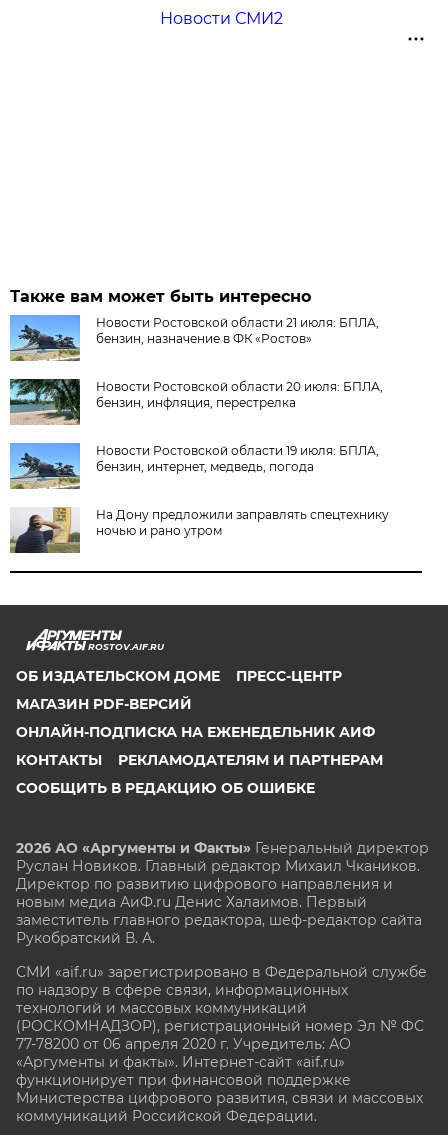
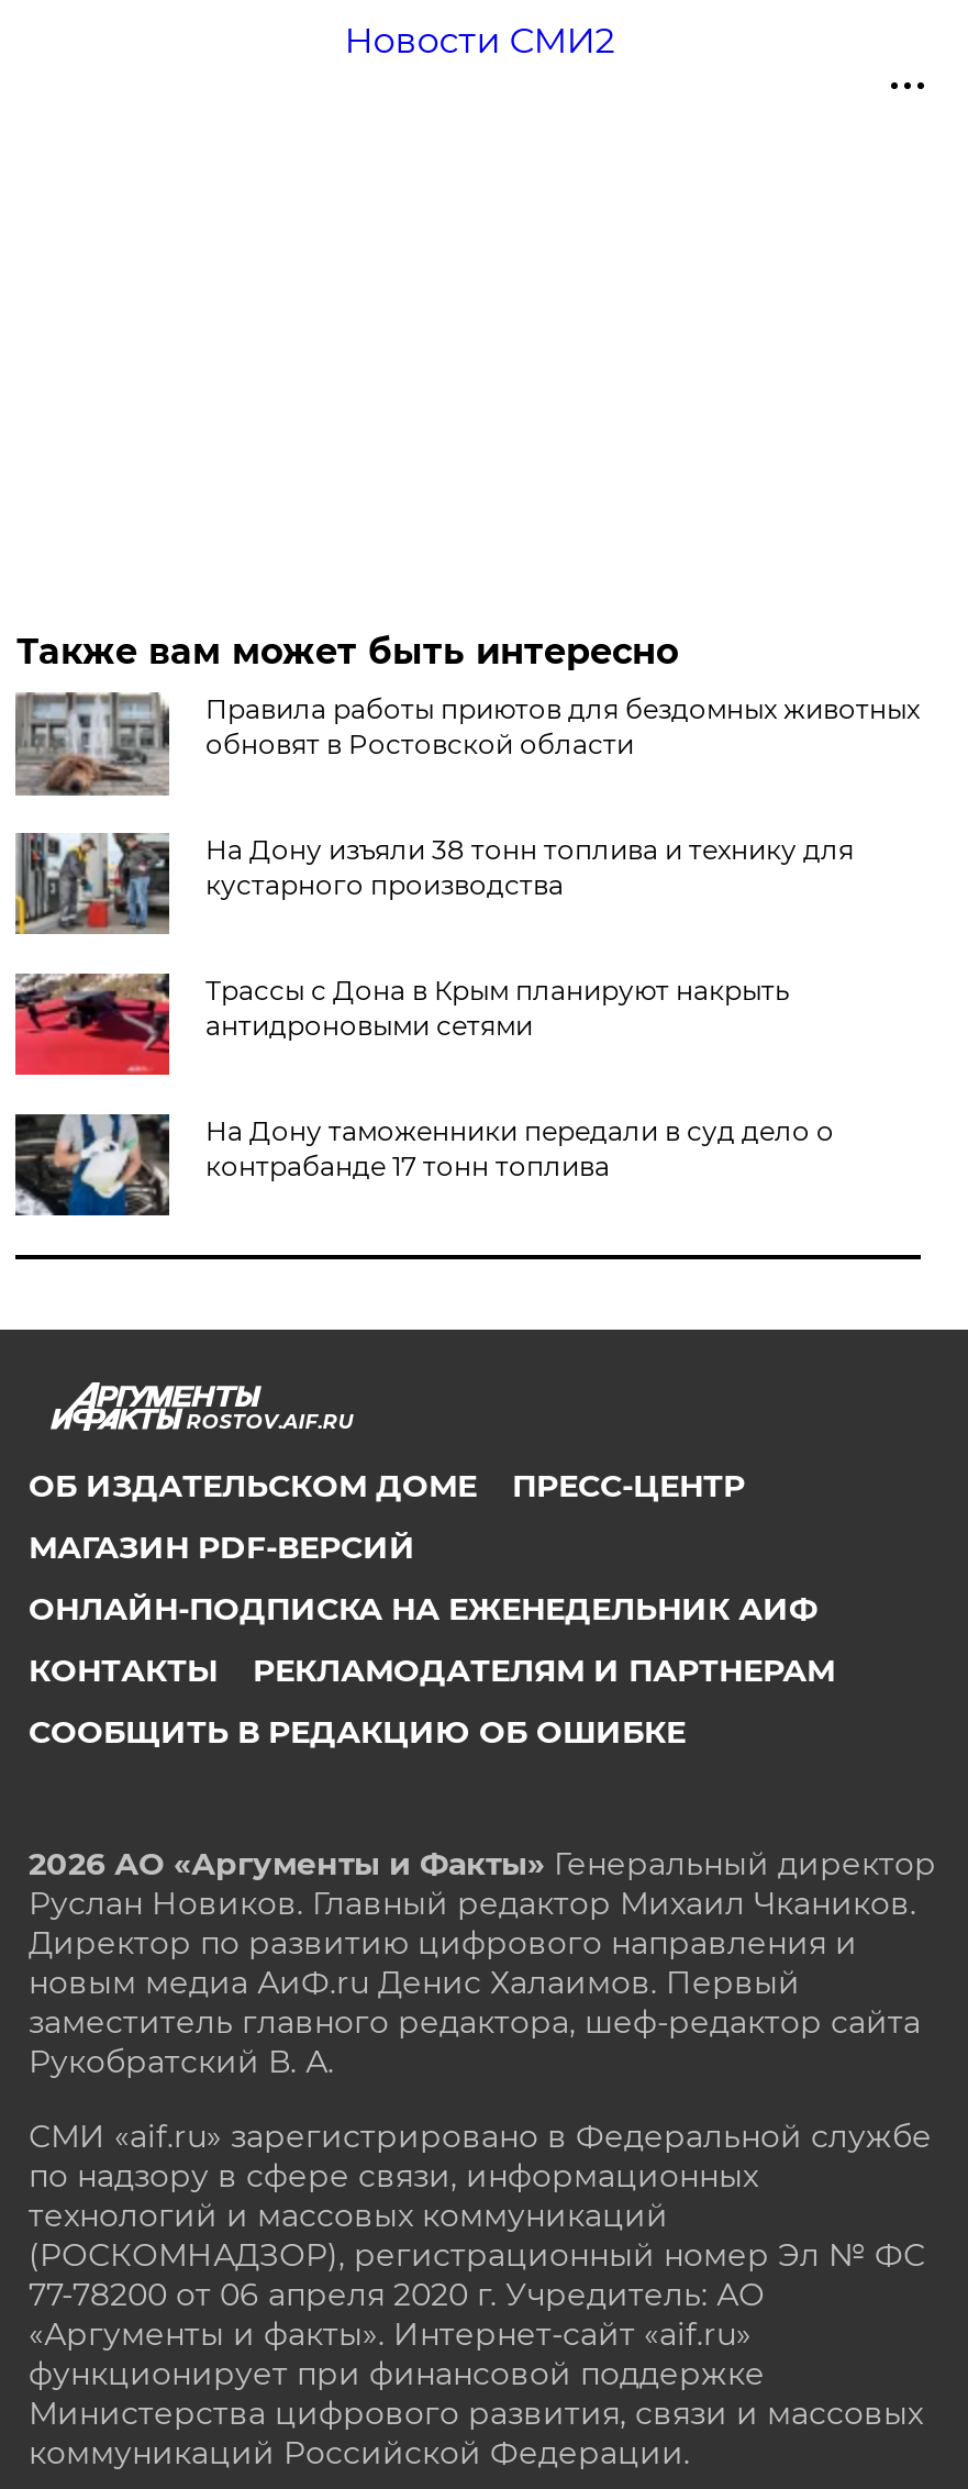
[9,314,379,362] [image] | Новости Ростовской области 21 июля: БПЛА, | бензин, назначение в ФК «Ростов» -> [13,690,919,798] [image] | Правила работы приютов для бездомных животных | обновят в Ростовской области
[10,378,383,425] [image] | Новости Ростовской области 20 июля: БПЛА, | бензин, инфляция, перестрелка -> [13,831,854,934] [image] | На Дону изъяли 38 тонн топлива и технику для | кустарного производства
[9,442,379,490] [image] | Новости Ростовской области 19 июля: БПЛА, | бензин, интернет, медведь, погода -> [13,971,790,1077] [image] | Трассы с Дона в Крым планируют накрыть | антидроновыми сетями
[9,506,389,554] [image] | На Дону предложили заправлять спецтехнику | ночью и рано утром -> [13,1112,834,1218] [image] | На Дону таможенники передали в суд дело о | контрабанде 17 тонн топлива

